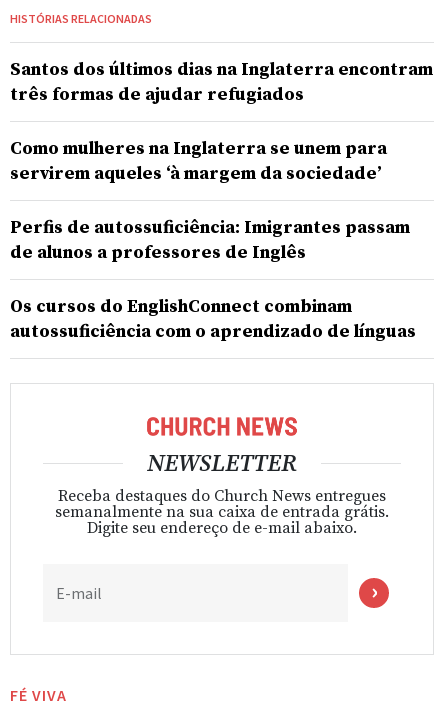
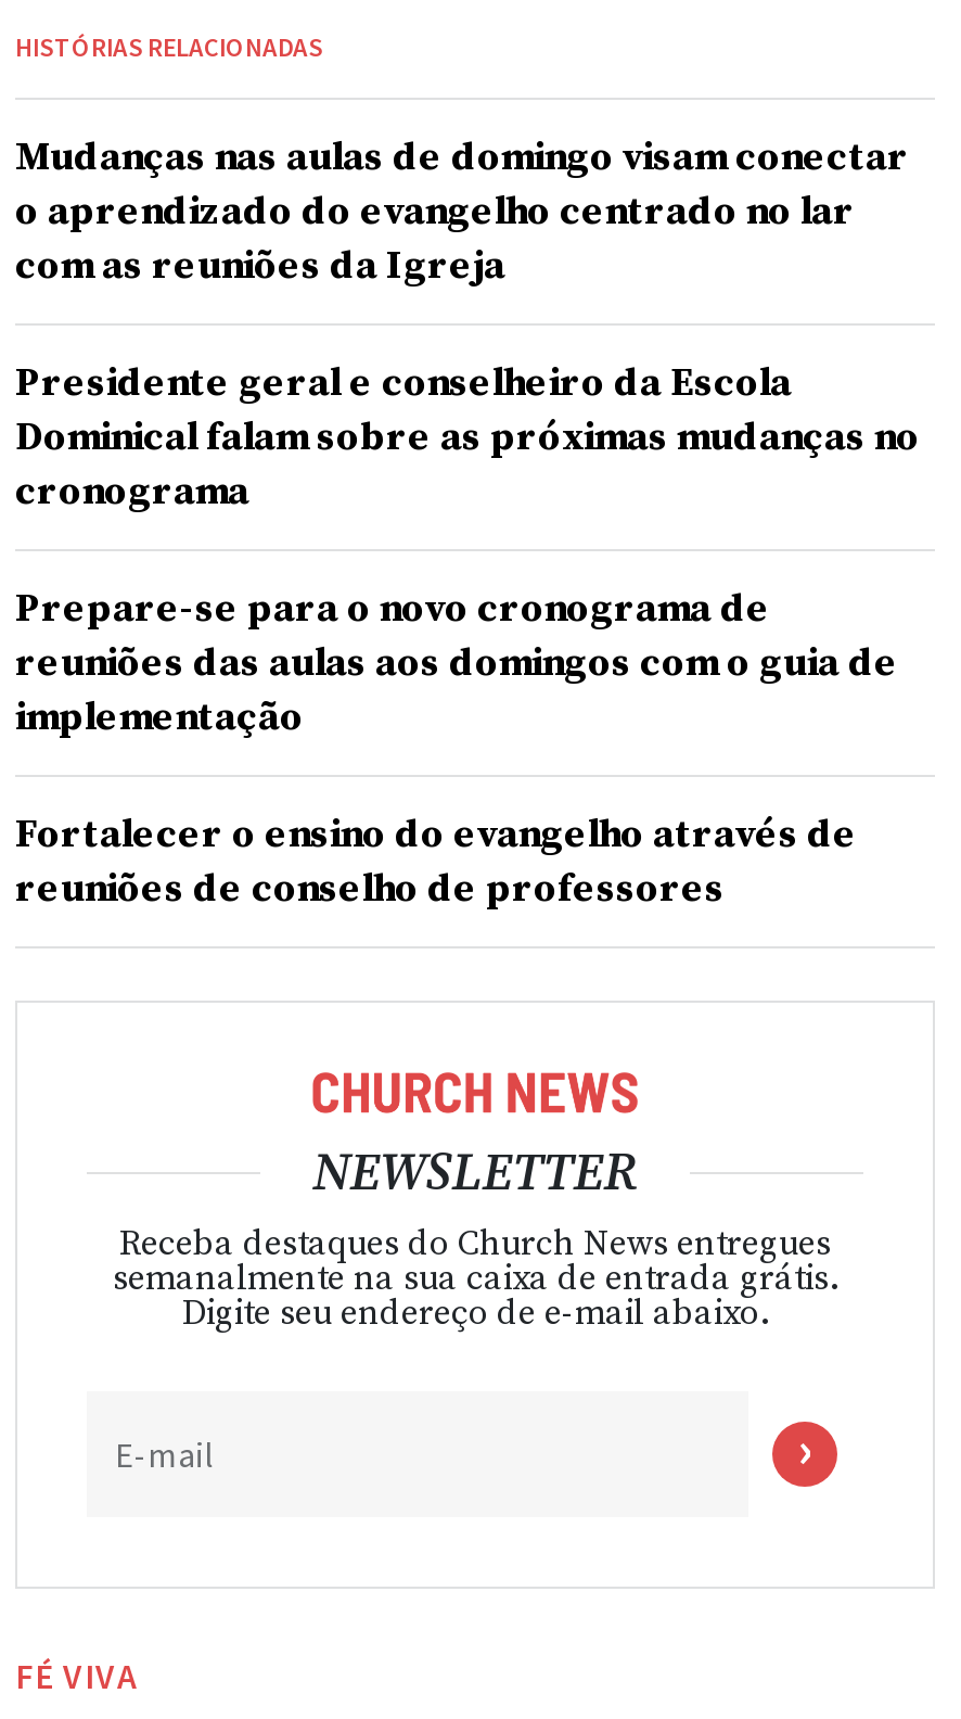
[10,58,433,106] Santos dos últimos dias na Inglaterra encontram | três formas de ajudar refugiados -> [15,132,909,290] Mudanças nas aulas de domingo visam conectar | o aprendizado do evangelho centrado no lar | com as reuniões da Igreja
[10,137,387,185] Como mulheres na Inglaterra se unem para | servirem aqueles ‘à margem da sociedade’ -> [15,357,920,516] Presidente geral e conselheiro da Escola | Dominical falam sobre as próximas mudanças no | cronograma
[10,216,410,264] Perfis de autossuficiência: Imigrantes passam | de alunos a professores de Inglês -> [15,583,898,741] Prepare-se para o novo cronograma de | reuniões das aulas aos domingos com o guia de | implementação
[10,295,416,343] Os cursos do EnglishConnect combinam | autossuficiência com o aprendizado de línguas -> [15,809,857,913] Fortalecer o ensino do evangelho através de | reuniões de conselho de professores

